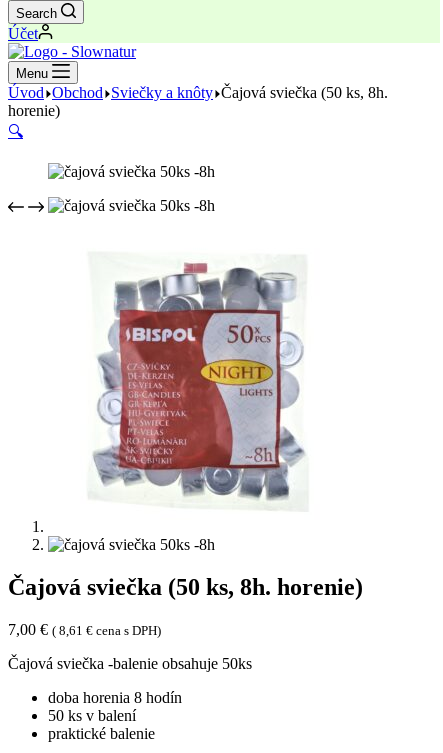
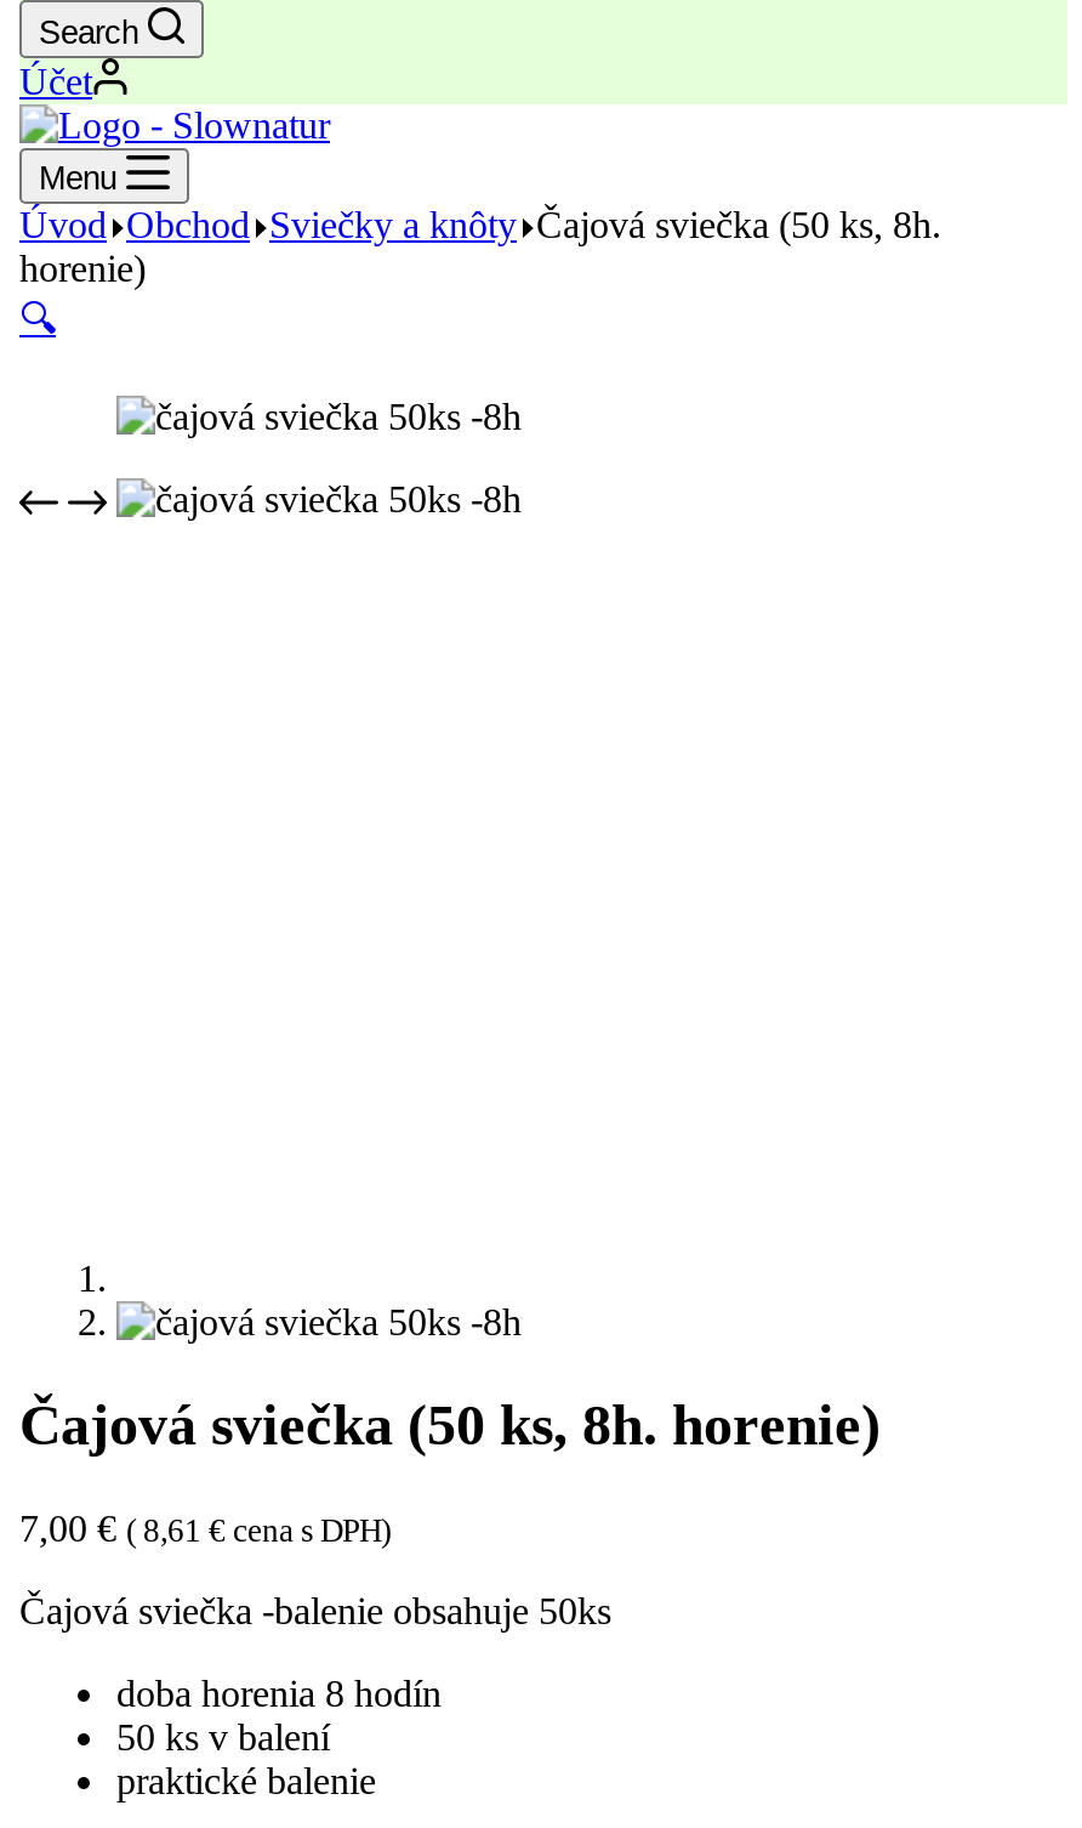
[92,262,306,510] [image] -> none

